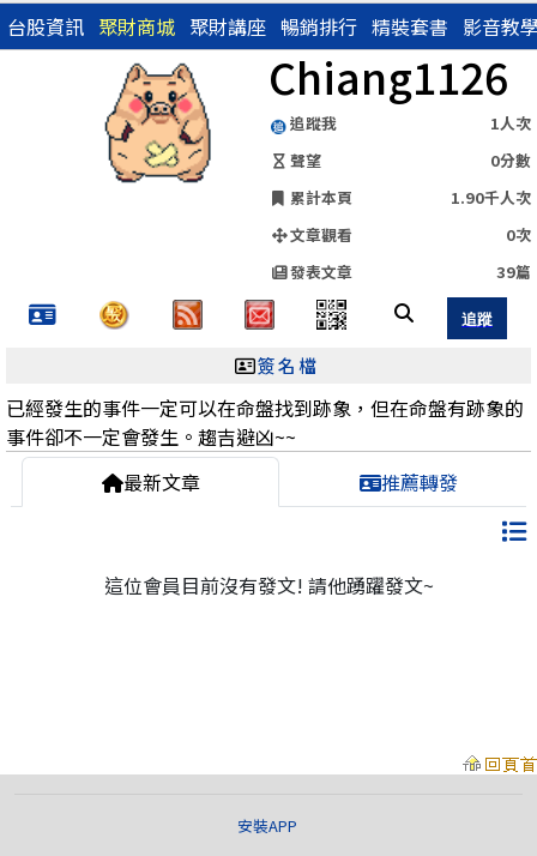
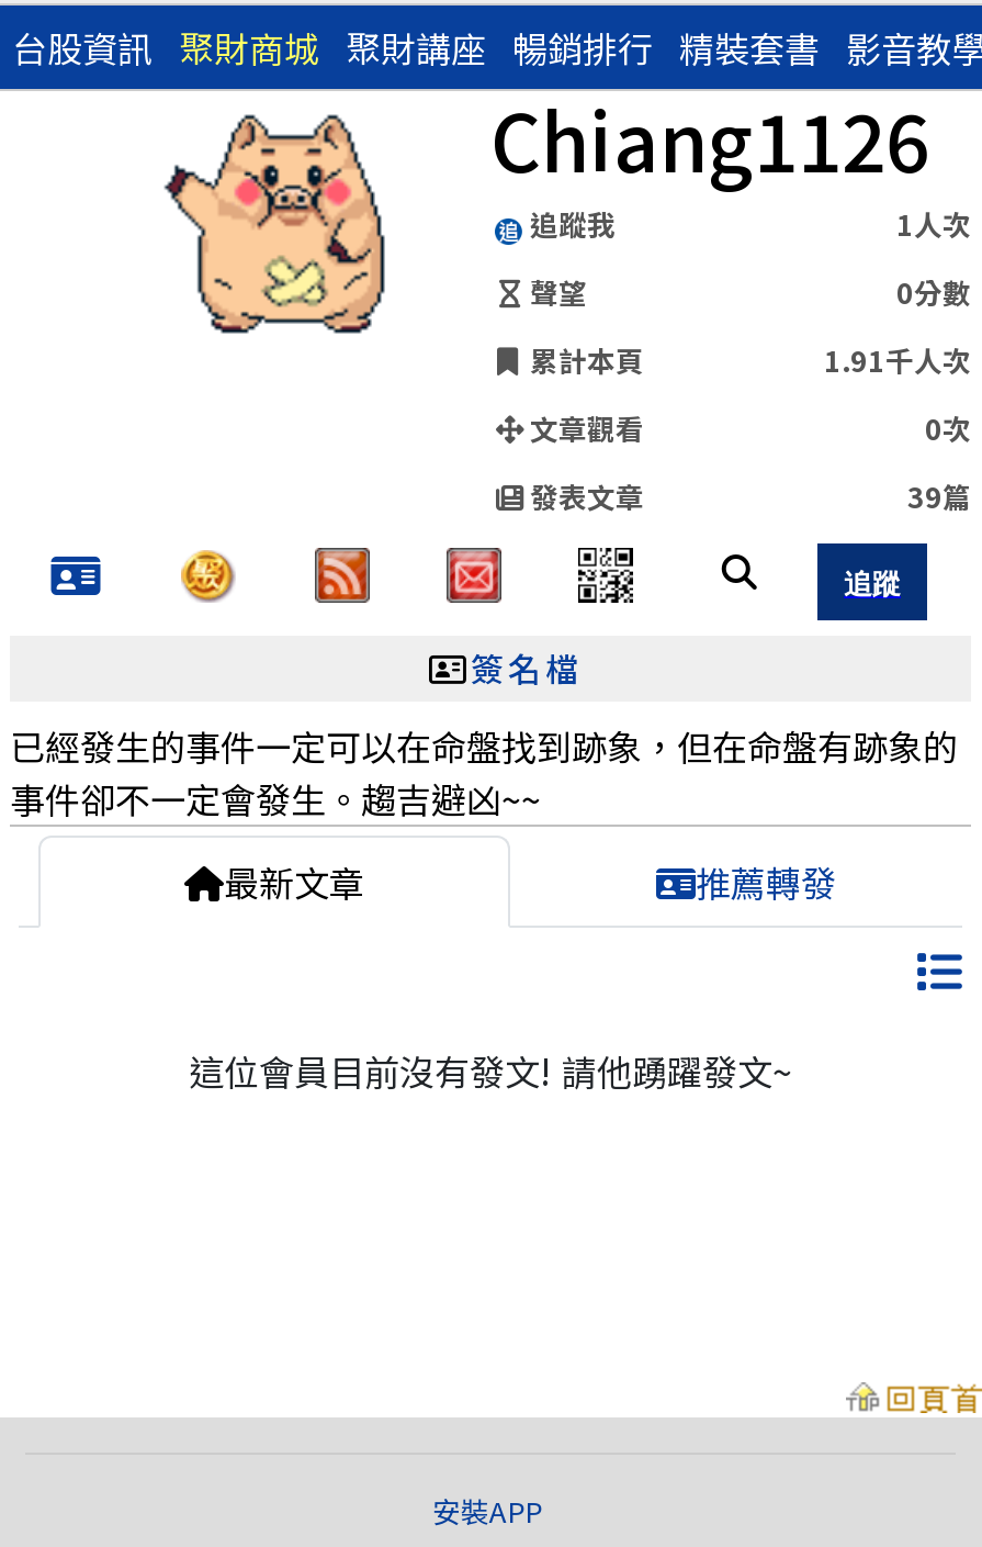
[91,92,135,144] [image] -> [163,164,245,258] [image]
[451,186,531,209] 1.90千人次 -> [824,340,971,382] 1.91千人次

